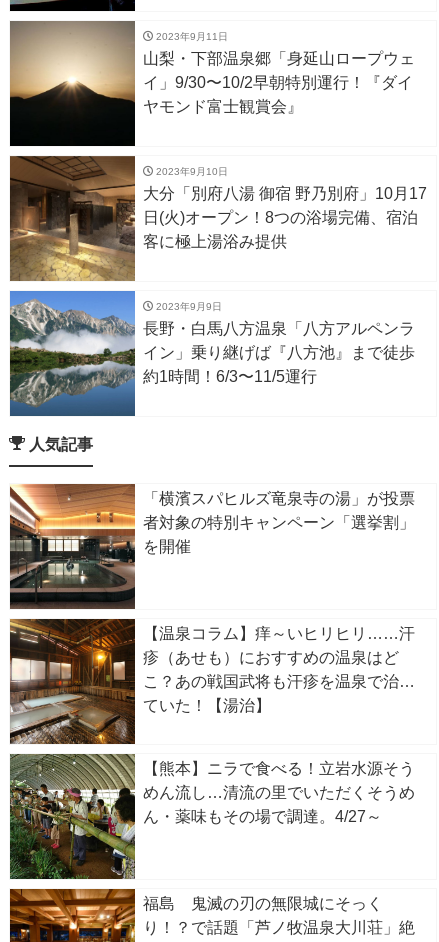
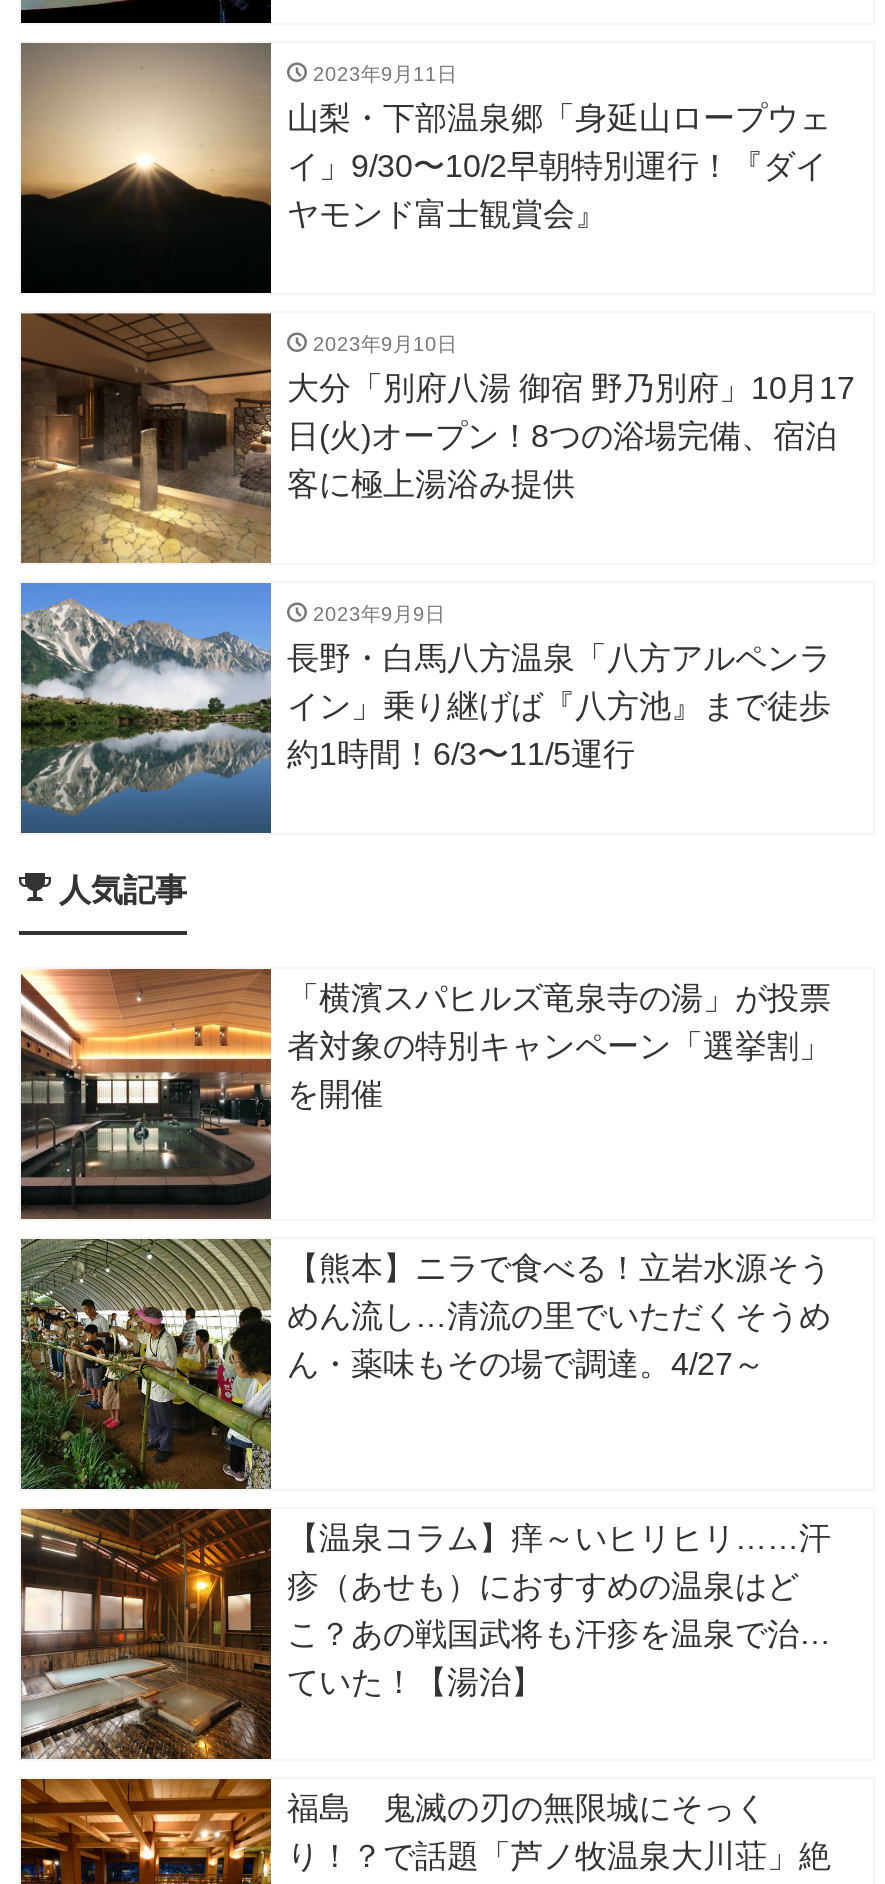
moved [143,625,415,714] -> [287,1521,831,1699]: 【温泉コラム】痒～いヒリヒリ……汗 | 疹（あせも）におすすめの温泉はど | ていた！【湯治】
moved [10,753,415,880] -> [21,1238,831,1490]: [image] | 【熊本】ニラで食べる！立岩水源そう | めん流し…清流の里でいただくそうめ | ん・薬味もその場で調達。4/27～

